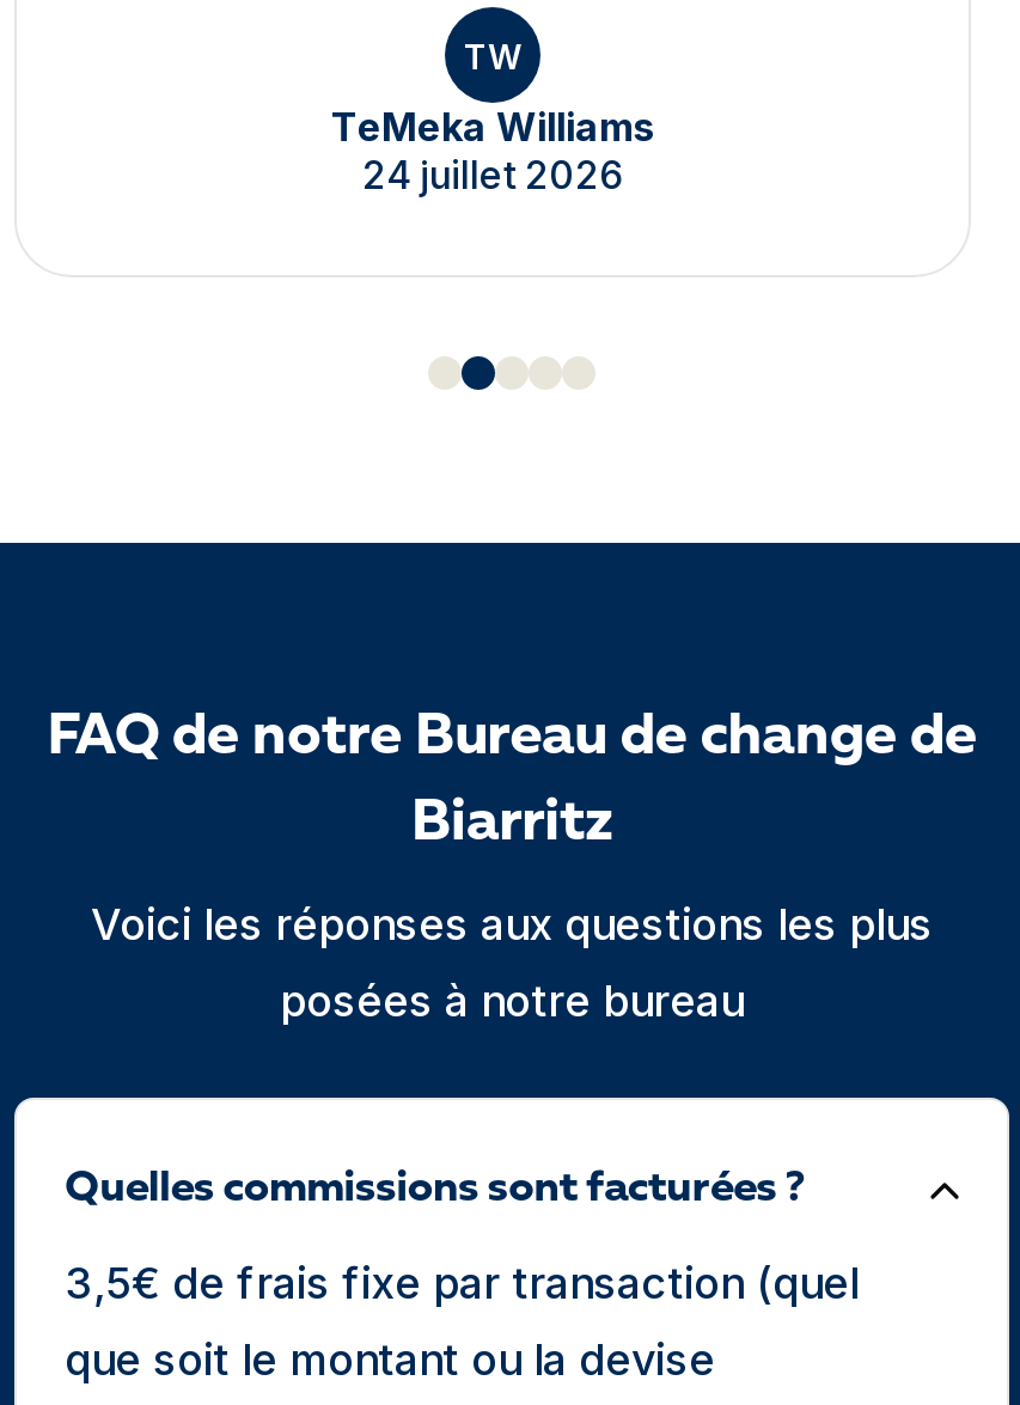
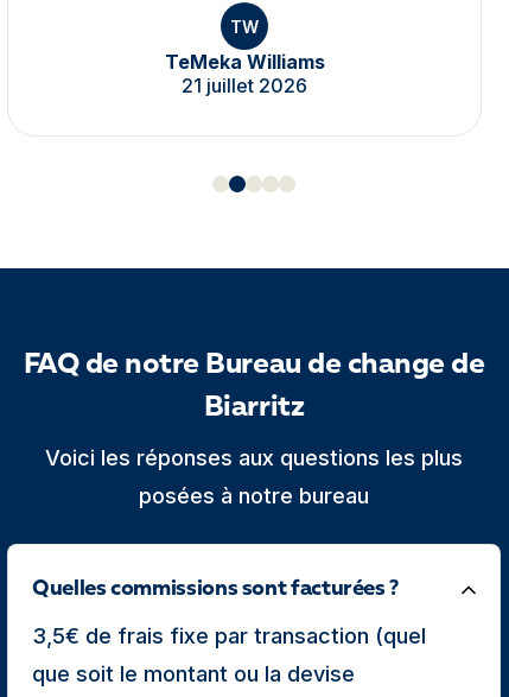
[362,151,623,198] 24 juillet 2026 -> [182,74,307,97] 21 juillet 2026

